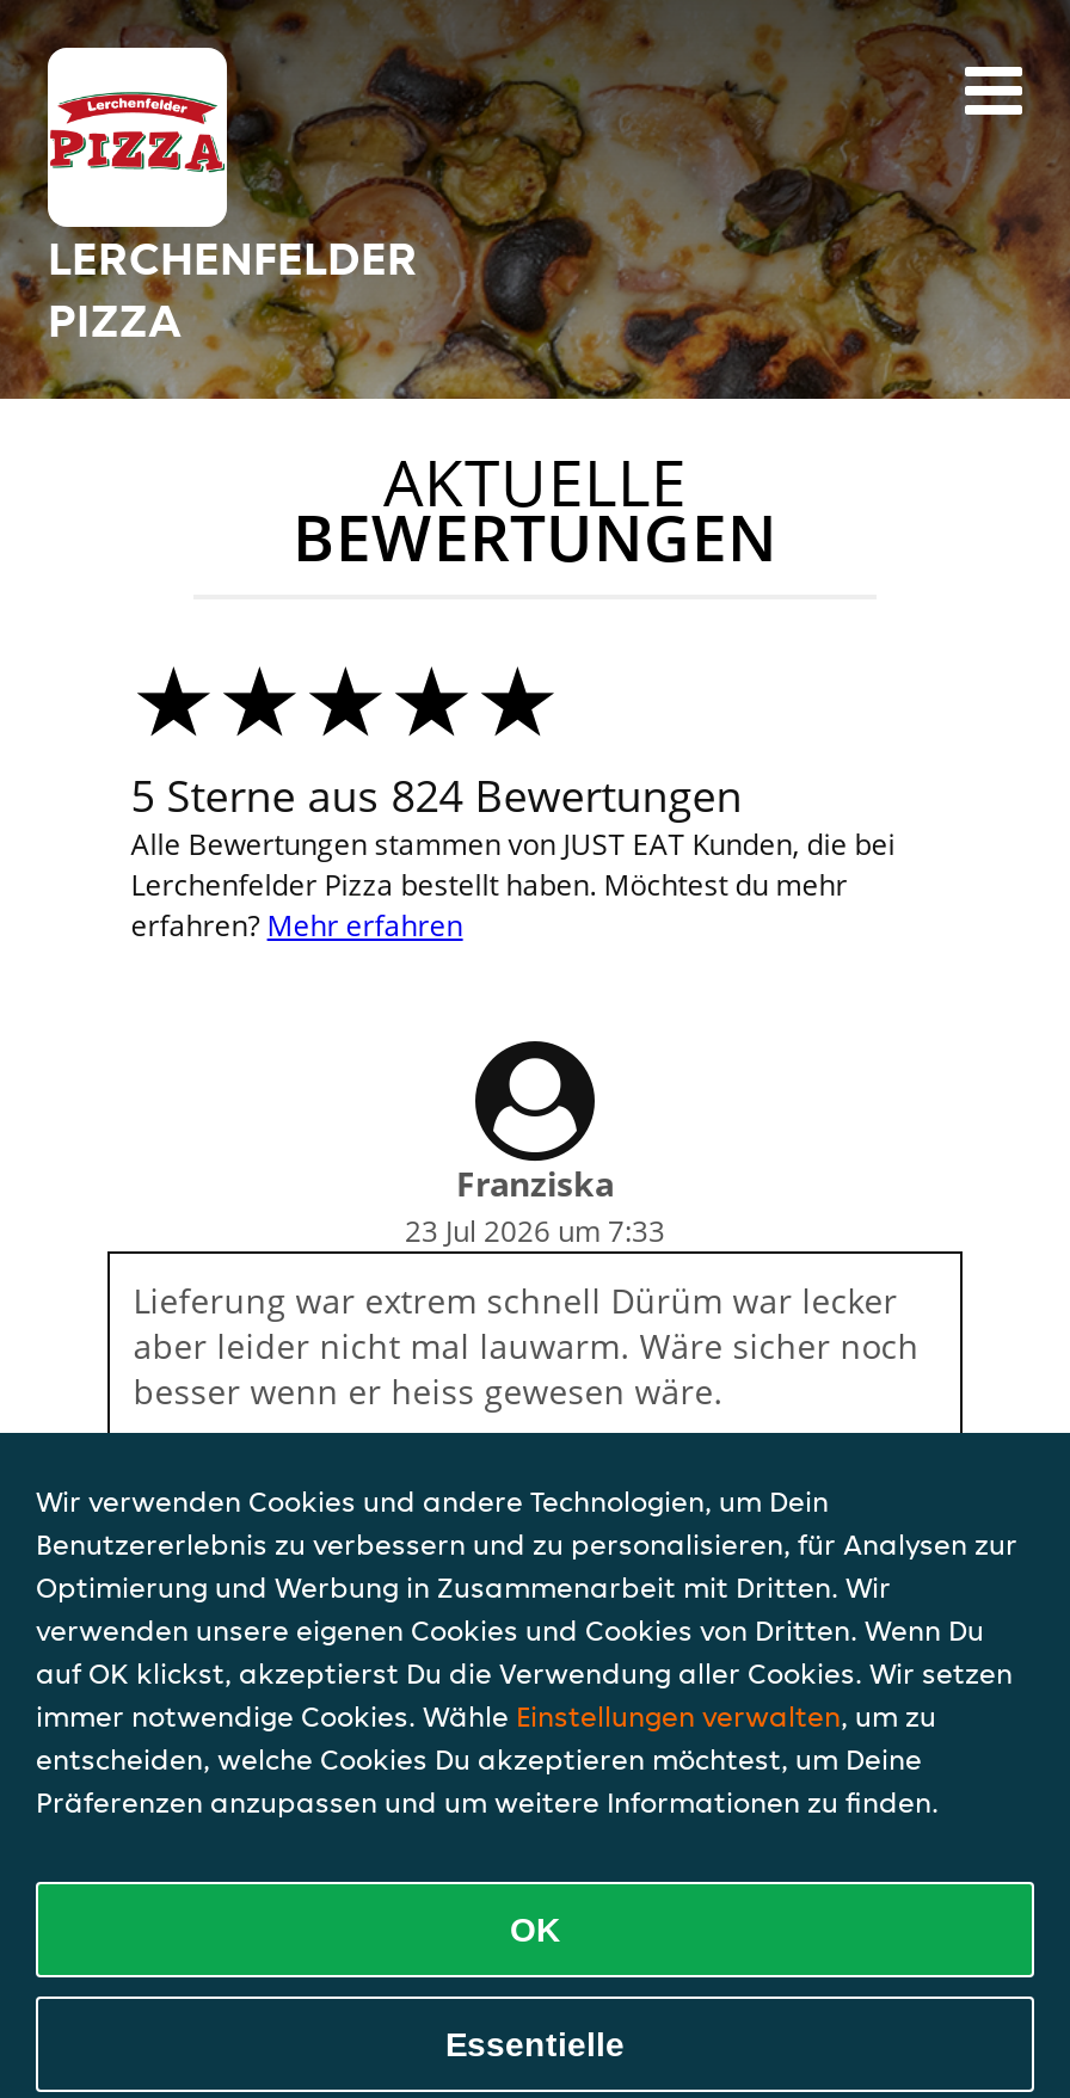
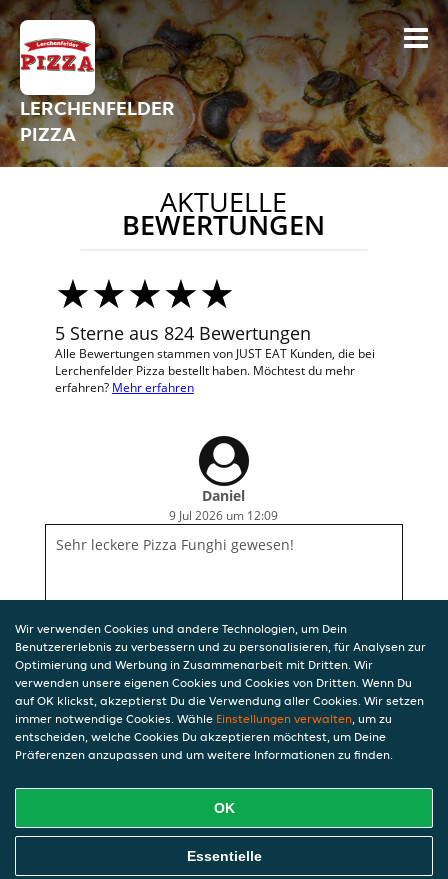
[405,1161,665,1249] Franziska | 23 Jul 2026 um 7:33 -> [169,486,278,523] Daniel | 9 Jul 2026 um 12:09
[133,1278,919,1414] Lieferung war extrem schnell Dürüm war lecker | aber leider nicht mal lauwarm. Wäre sicher noch | besser wenn er heiss gewesen wäre. -> [56,535,294,554] Sehr leckere Pizza Funghi gewesen!

